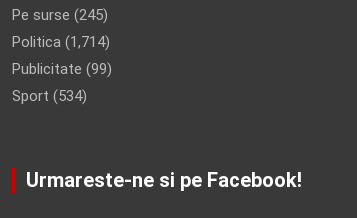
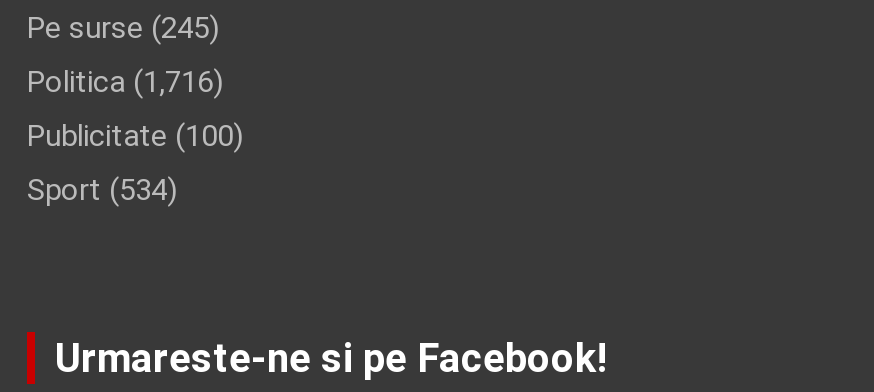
[12,32,110,50] Politica (1,714) -> [27,63,223,99] Politica (1,716)
[12,59,112,77] Publicitate (99) -> [27,117,243,153] Publicitate (100)

